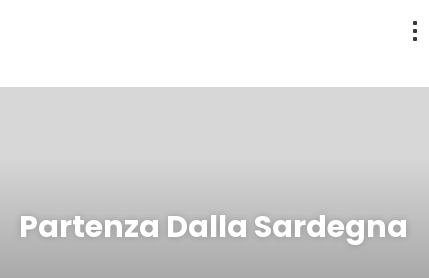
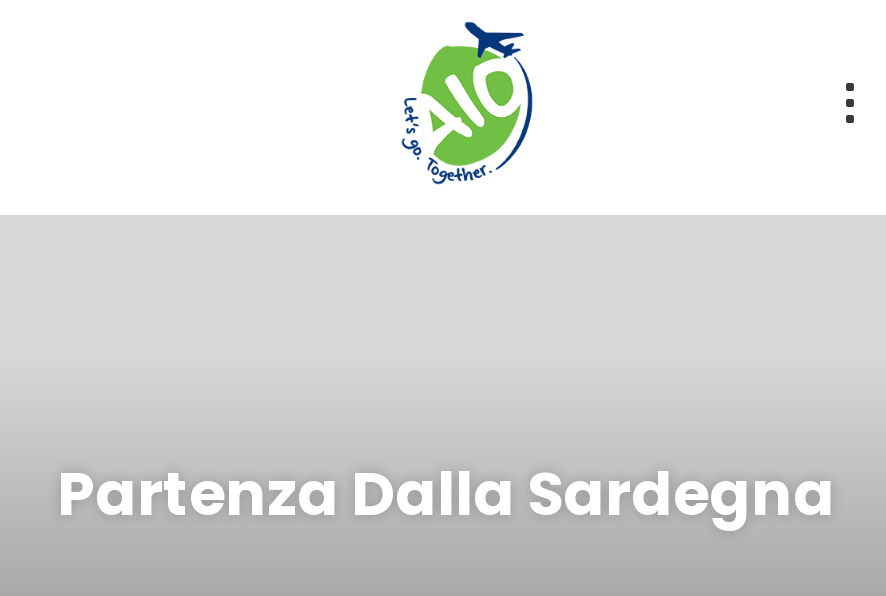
none -> [400,19,536,187] [image]

